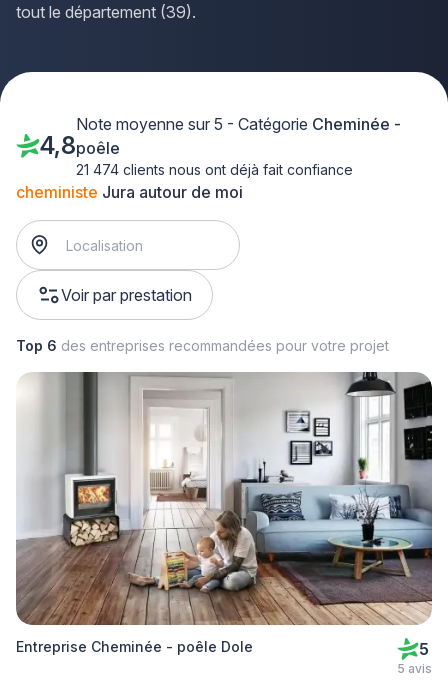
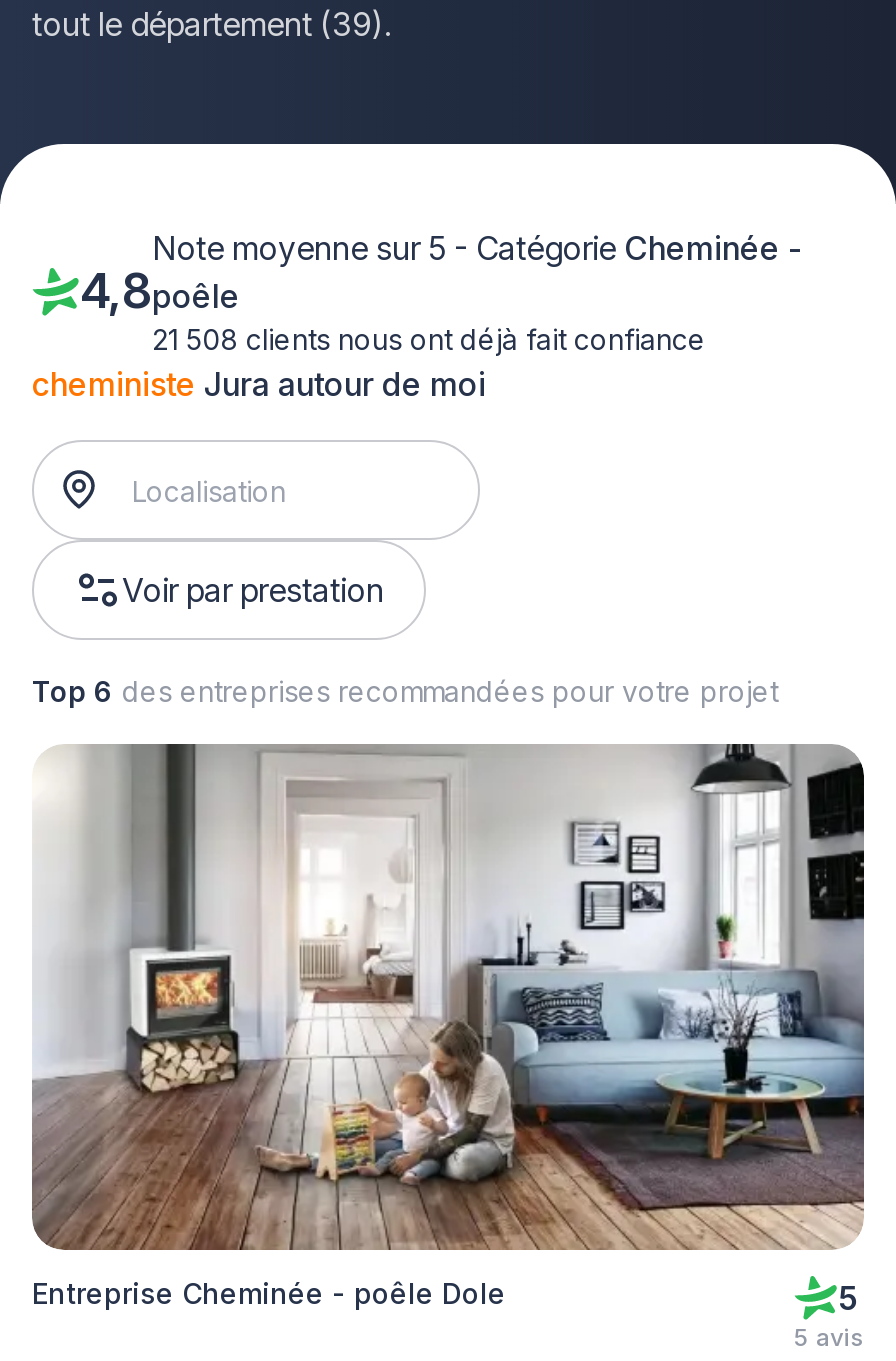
[76,161,353,178] 21 474 clients nous ont déjà fait confiance -> [152,322,706,356] 21 508 clients nous ont déjà fait confiance

